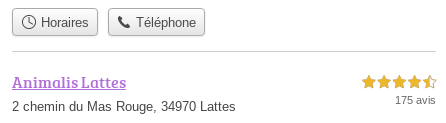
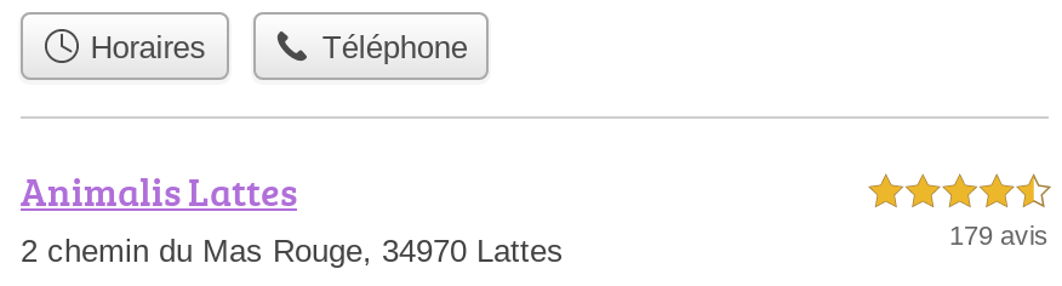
[395,94,436,106] 175 avis -> [949,222,1049,251] 179 avis

